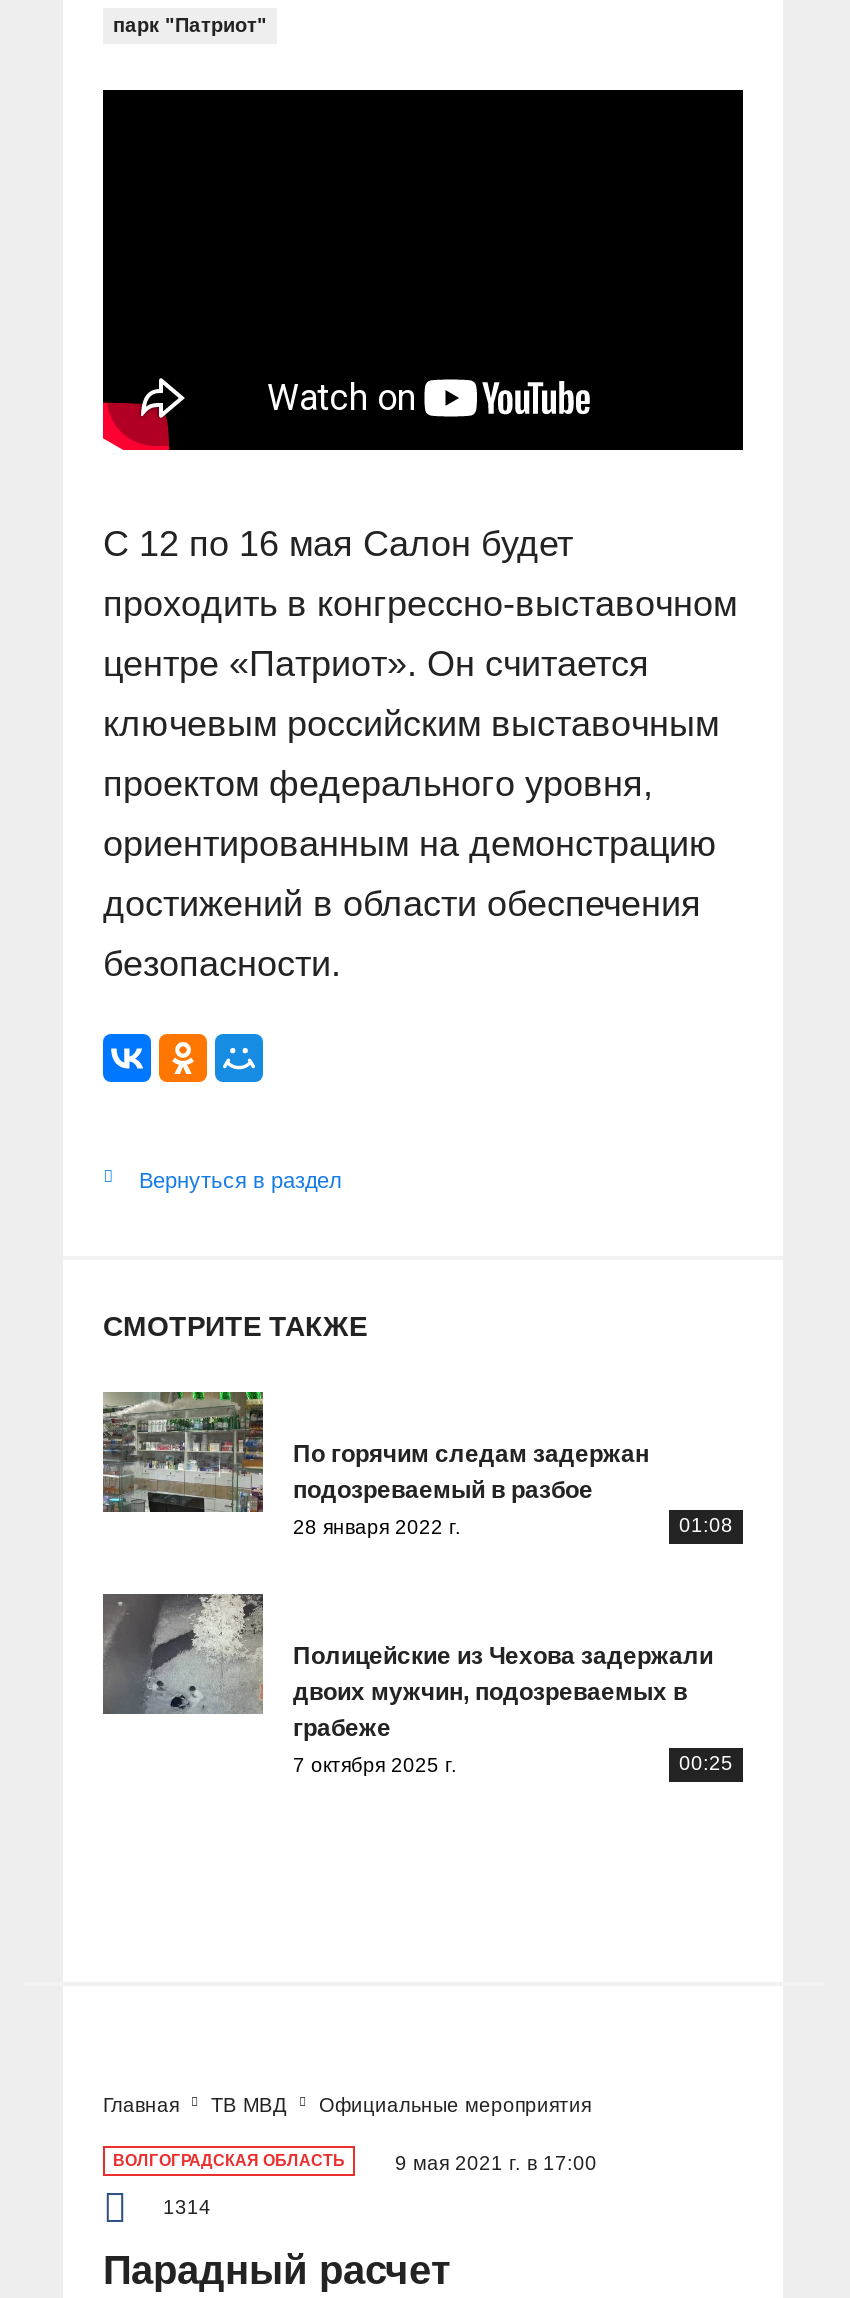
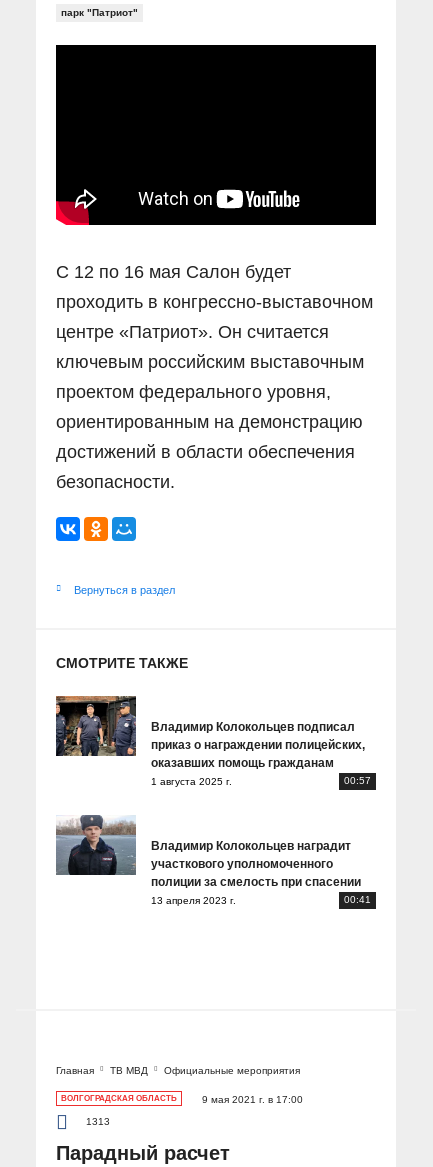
[103,1390,733,1537] [image] | По горячим следам задержан | подозреваемый в разбое | 28 января 2022 г. | 01:08 -> [56,695,371,786] [image] | Владимир Колокольцев подписал | приказ о награждении полицейских, | оказавших помощь гражданам | 1 августа 2025 г. | 00:57
[101,1592,733,1775] [image] | Полицейские из Чехова задержали | двоих мужчин, подозреваемых в | грабеже | 7 октября 2025 г. | 00:25 -> [56,815,371,905] [image] | Владимир Колокольцев наградит | участкового уполномоченного | полиции за смелость при спасении | 13 апреля 2023 г. | 00:41
[163,2196,211,2218] 1314 -> [86,1116,110,1127] 1313

